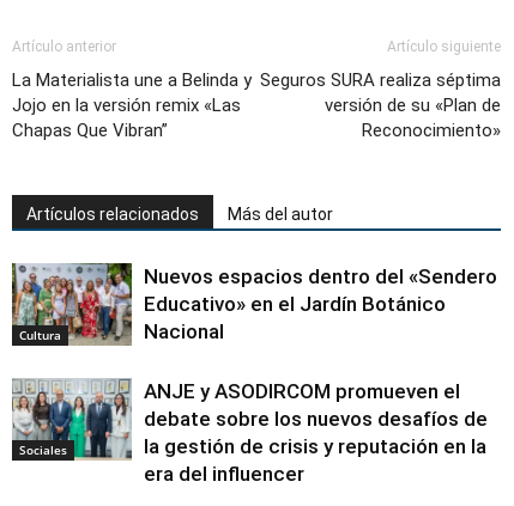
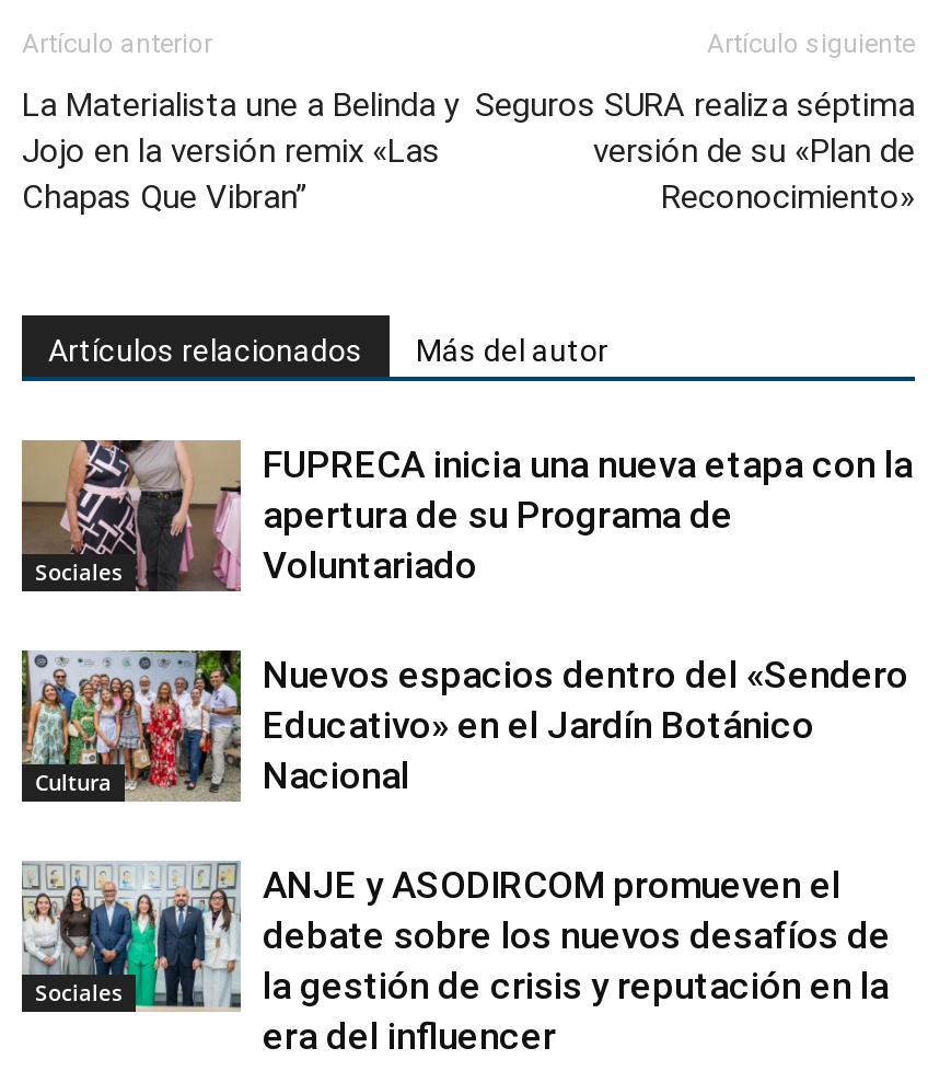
none -> [20,438,232,591] [image] | Sociales
none -> [263,442,913,587] FUPRECA inicia una nueva etapa con la | apertura de su Programa de | Voluntariado

